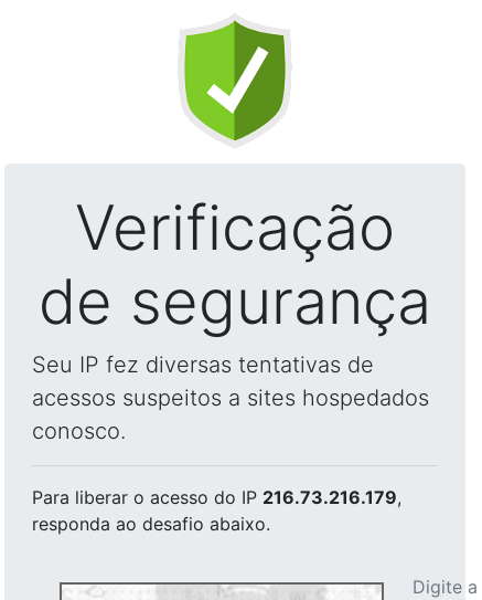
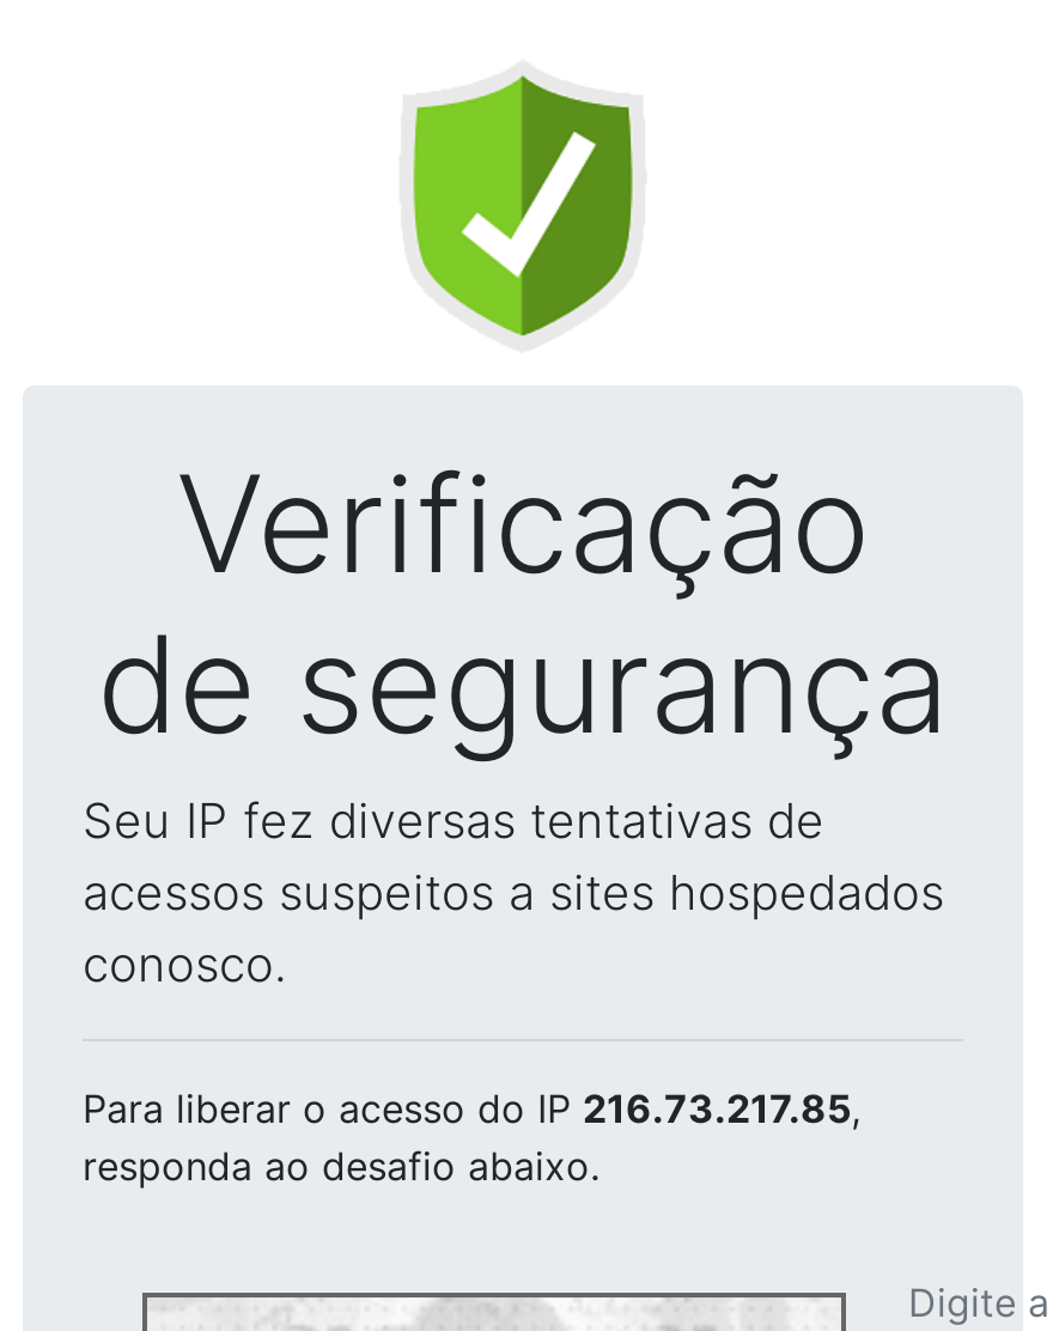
[32,486,401,508] Para liberar o acesso do IP 216.73.216.179, -> [83,1084,860,1132] Para liberar o acesso do IP 216.73.217.85,

